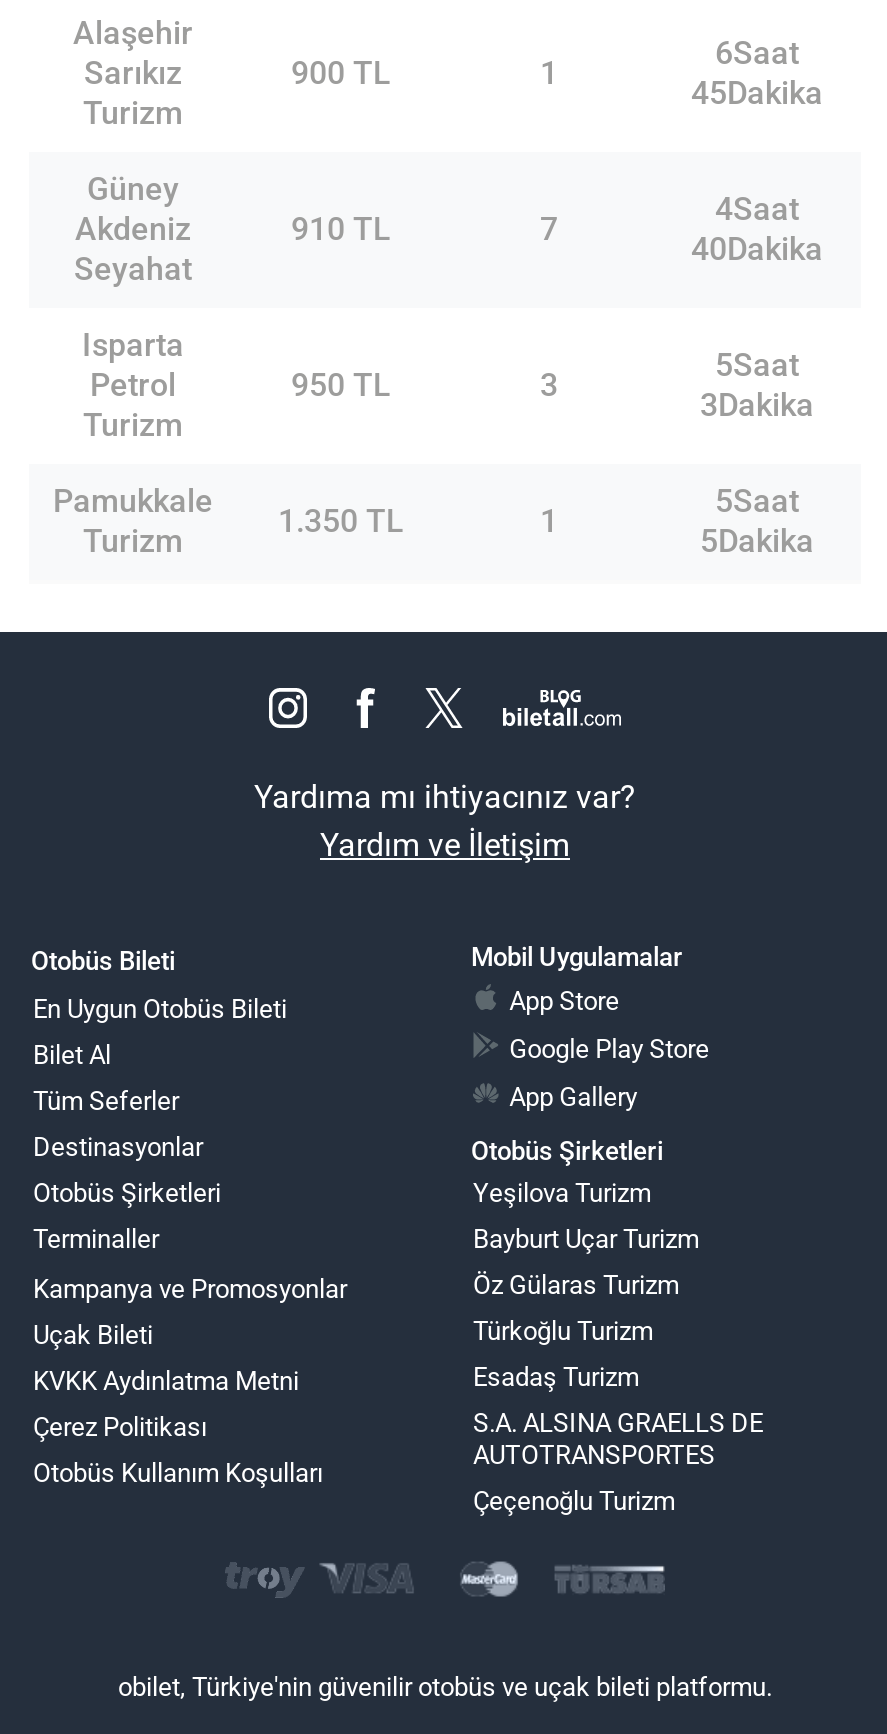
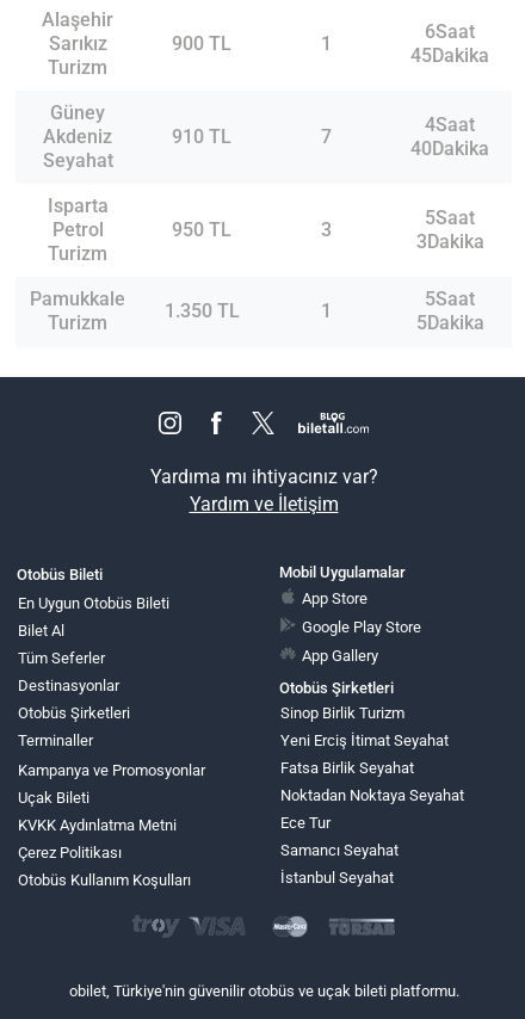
[473,1178,651,1208] Yeşilova Turizm -> [280,704,404,722] Sinop Birlik Turizm
[473,1224,699,1254] Bayburt Uçar Turizm -> [280,732,449,750] Yeni Erciş İtimat Seyahat
[473,1270,679,1300] Öz Gülaras Turizm -> [280,759,414,777] Fatsa Birlik Seyahat
[473,1316,653,1346] Türkoğlu Turizm -> [280,787,464,804] Noktadan Noktaya Seyahat
[473,1362,639,1392] Esadaş Turizm -> [280,814,331,832] Ece Tur
[473,1408,763,1470] S.A. ALSINA GRAELLS DE | AUTOTRANSPORTES -> [280,841,399,859] Samancı Seyahat
[473,1486,675,1516] Çeçenoğlu Turizm -> [280,869,394,887] İstanbul Seyahat

